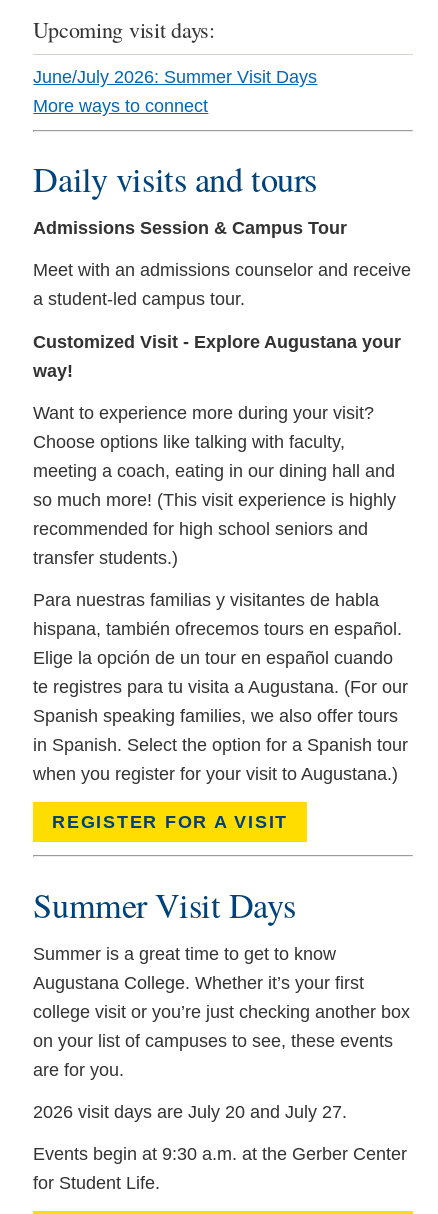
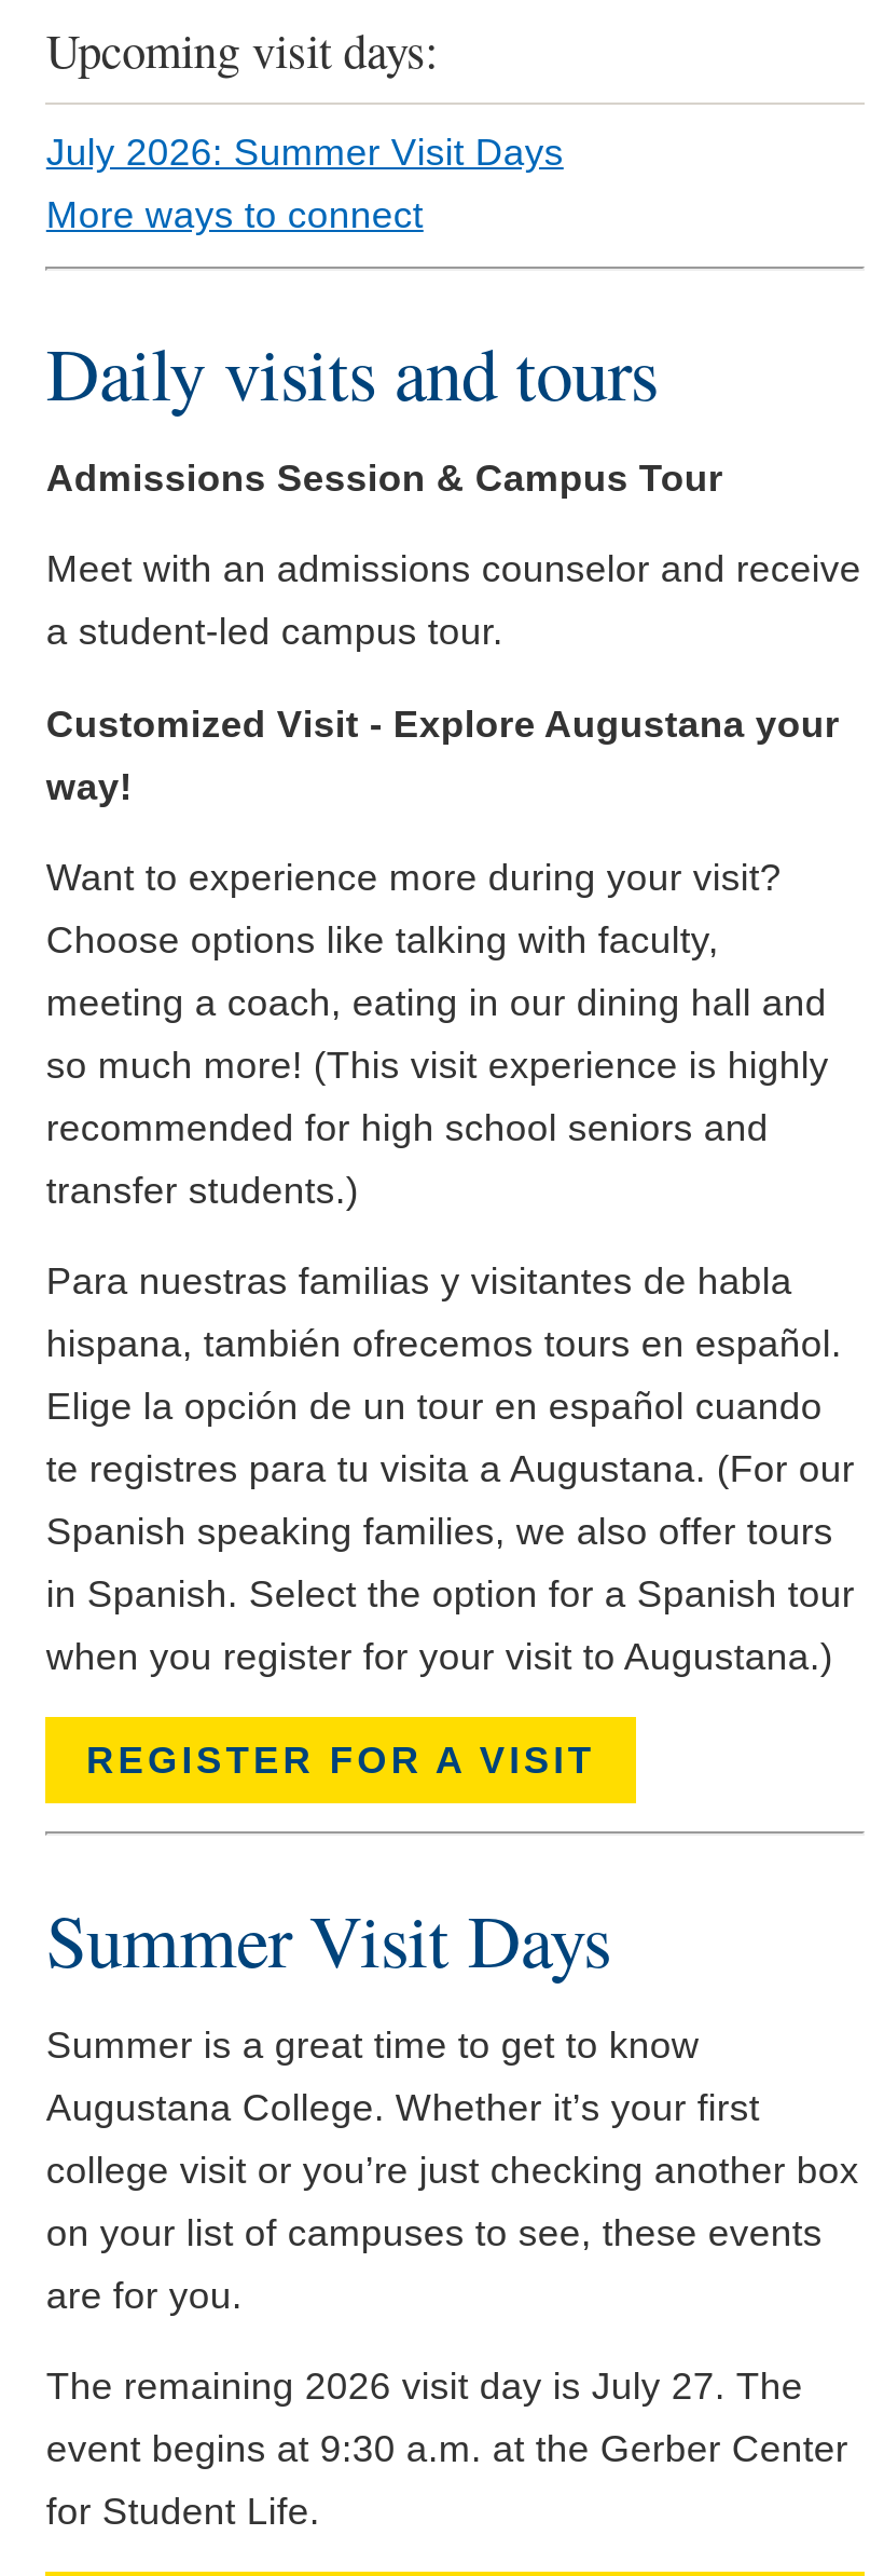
[33,67,317,87] June/July 2026: Summer Visit Days -> [46,130,564,174] July 2026: Summer Visit Days
[33,1102,407,1164] 2026 visit days are July 20 and July 27. | Events begin at 9:30 a.m. at the Gerber Center -> [46,2364,848,2470] The remaining 2026 visit day is July 27. The | event begins at 9:30 a.m. at the Gerber Center

